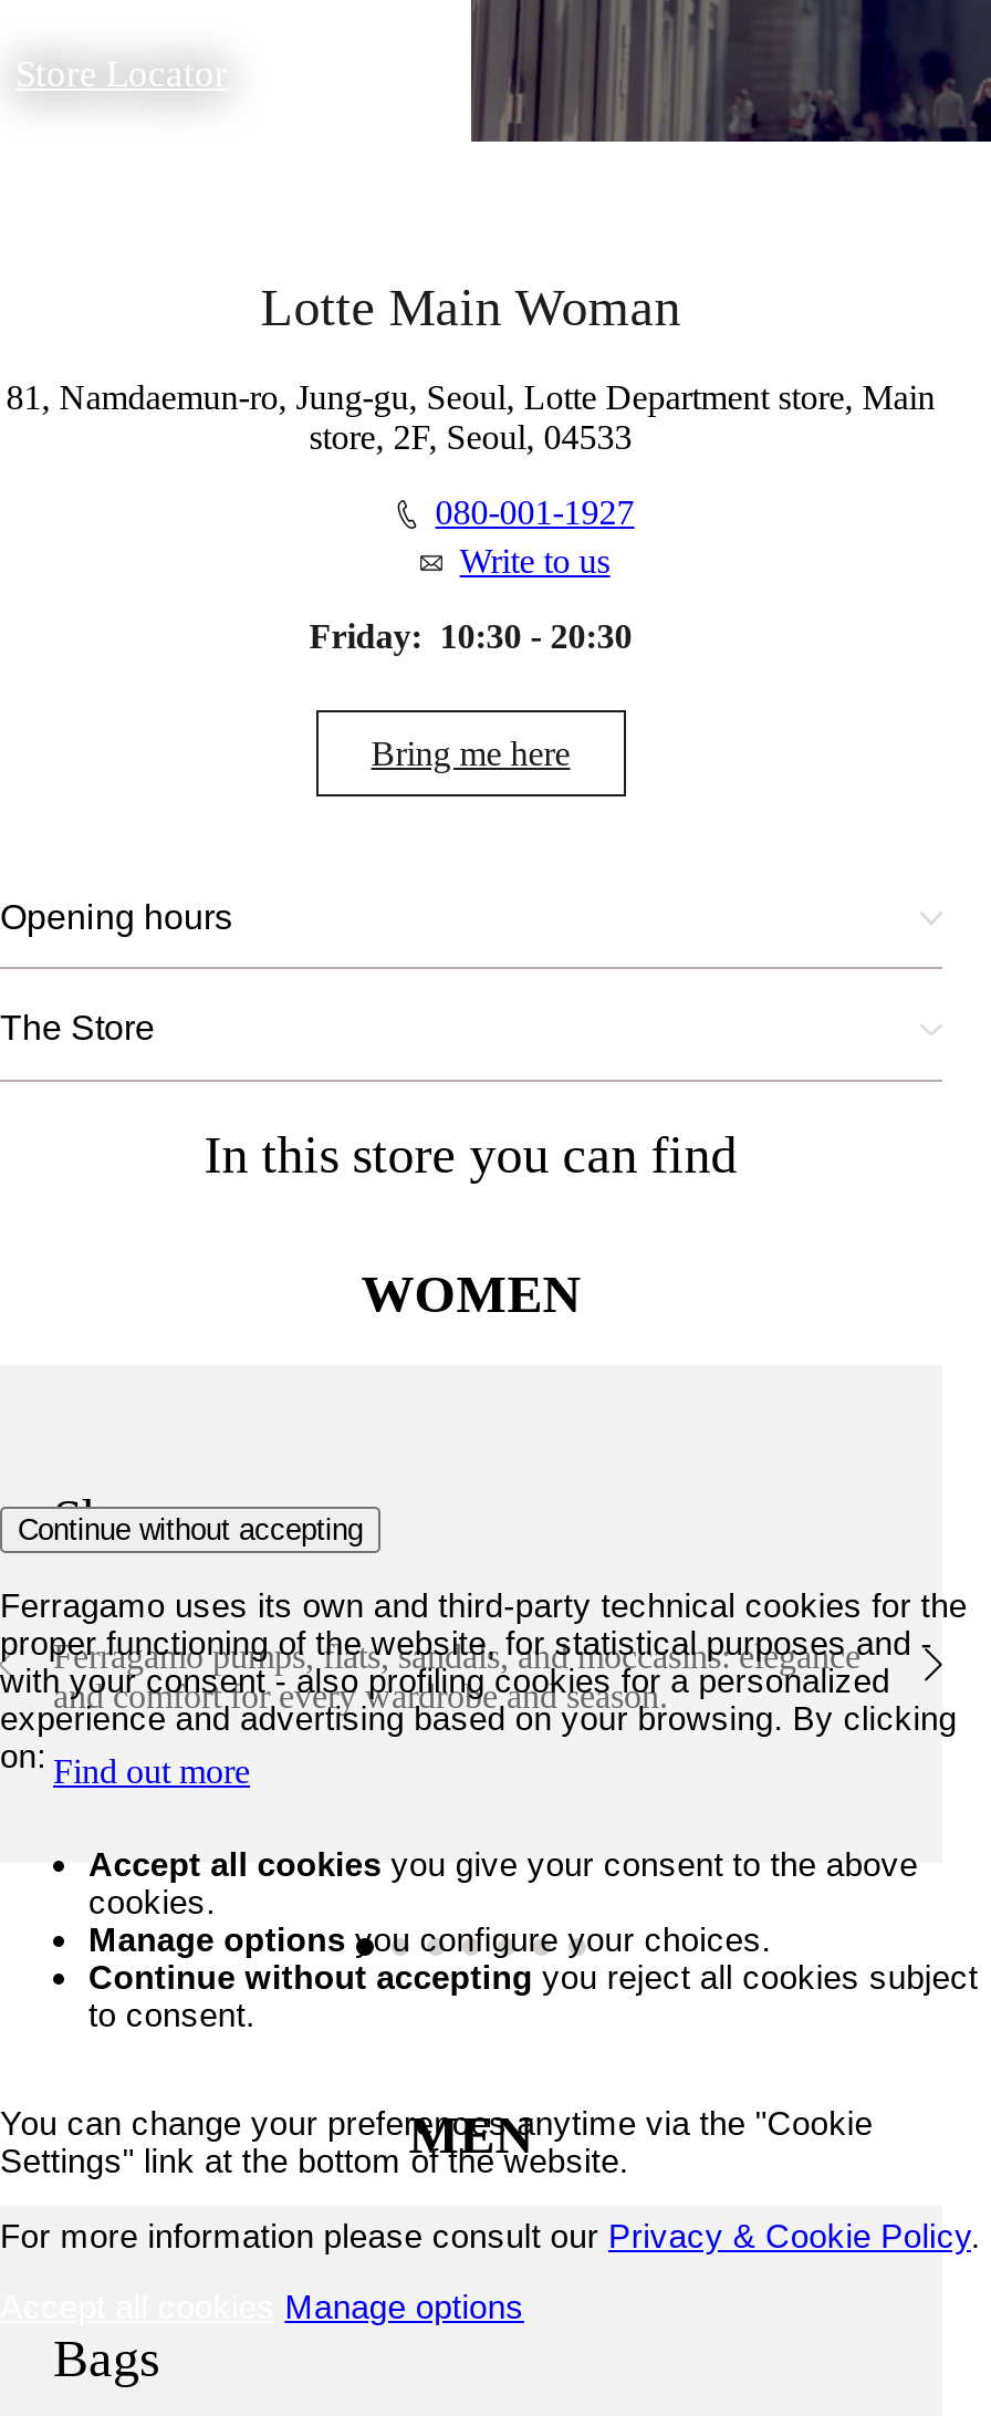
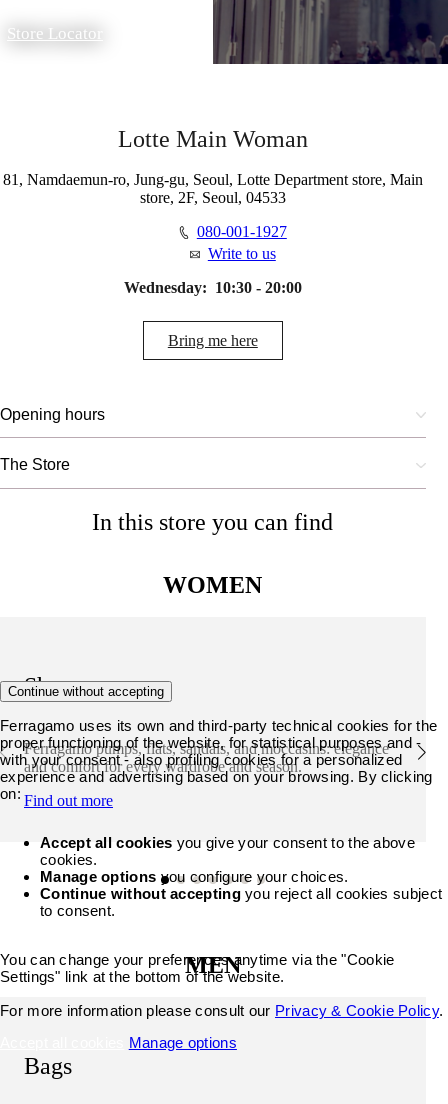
[309,618,632,655] Friday: 10:30 - 20:30 -> [124,279,302,296] Wednesday: 10:30 - 20:00

